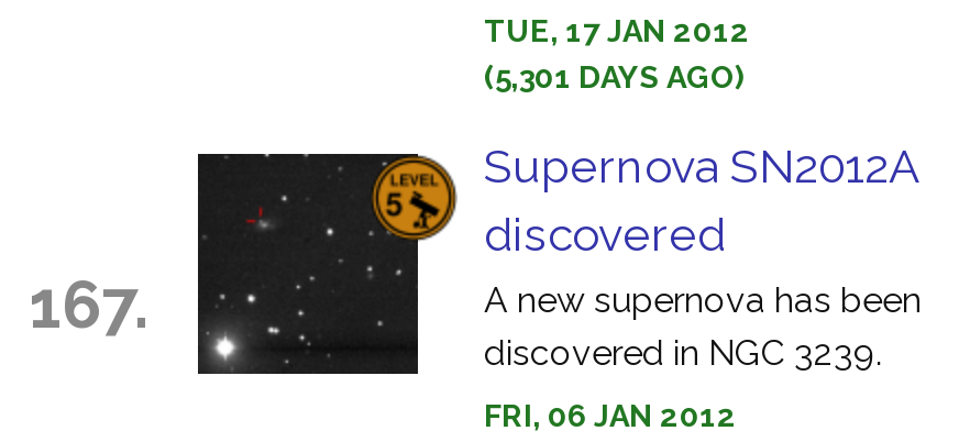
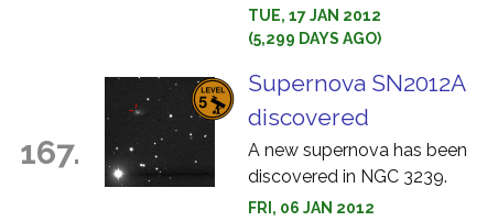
[484,59,743,95] (5,301 DAYS AGO) -> [248,30,381,47] (5,299 DAYS AGO)

